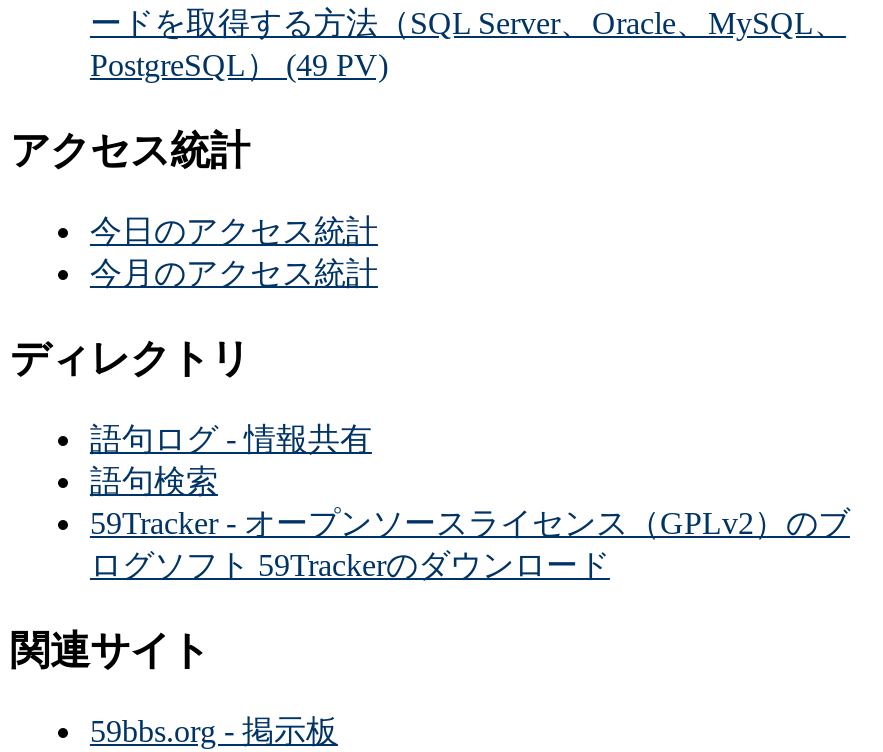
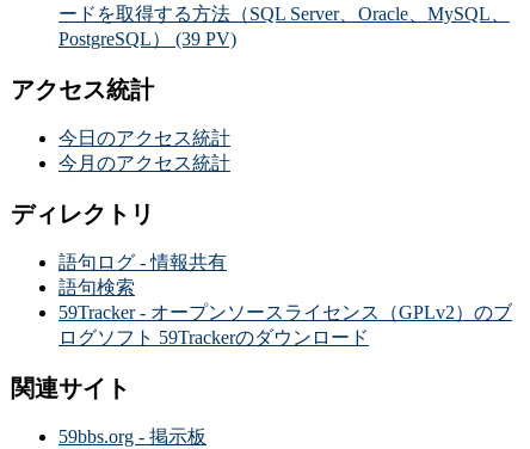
[90,48,388,82] PostgreSQL） (49 PV) -> [58,29,236,49] PostgreSQL） (39 PV)

